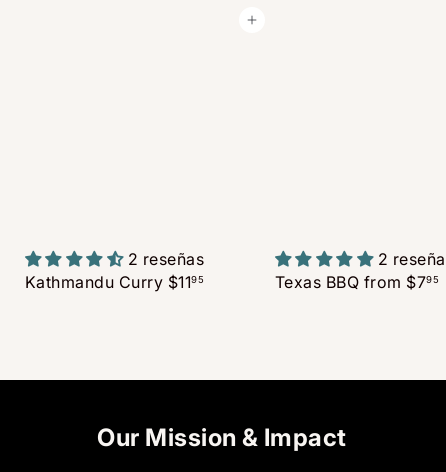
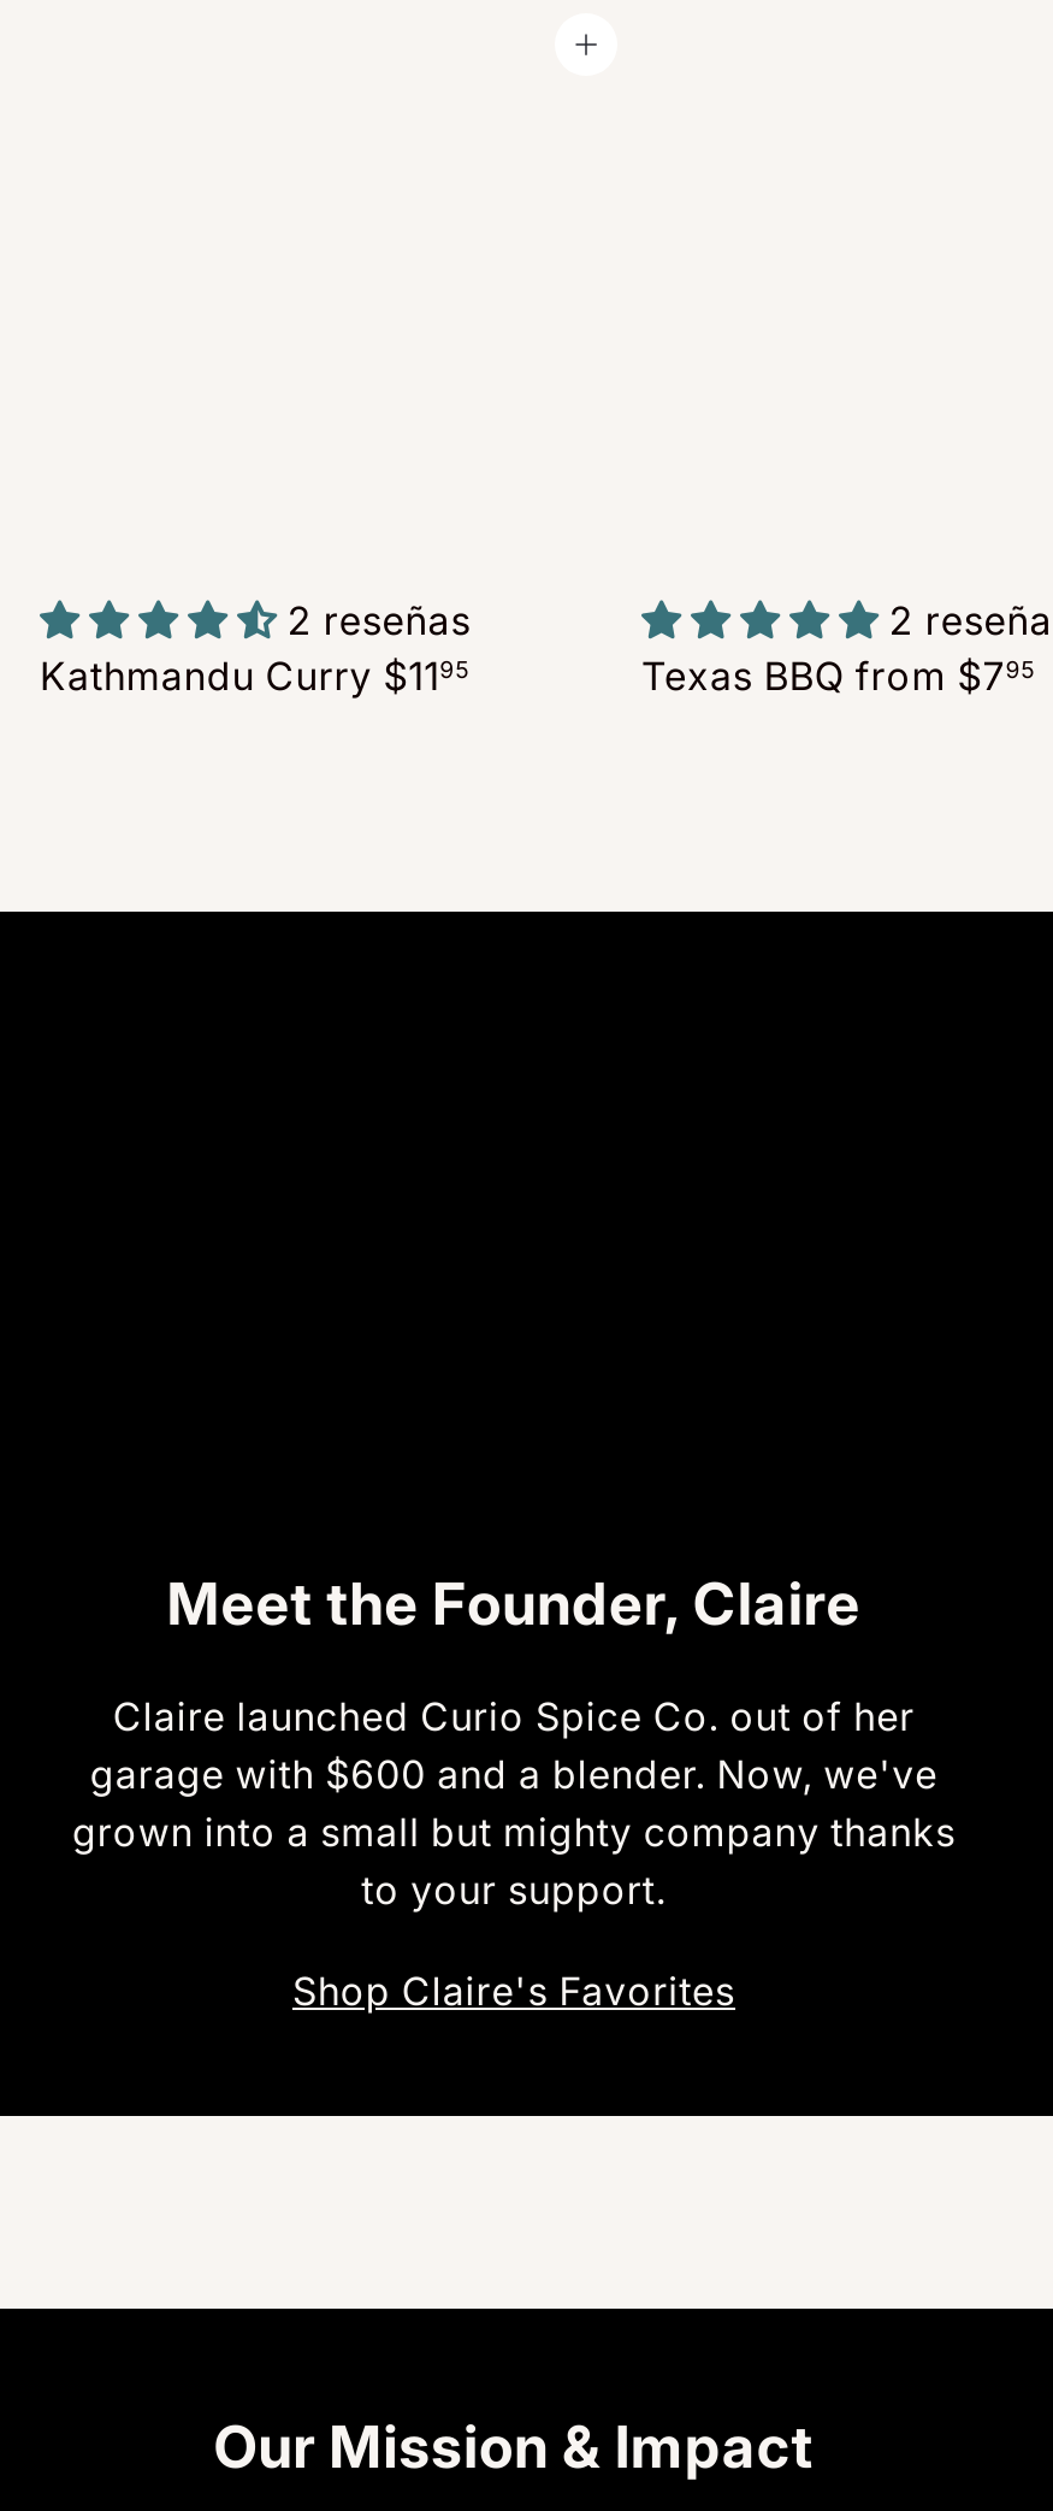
none -> [72,1569,956,2015] Meet the Founder, Claire | Claire launched Curio Spice Co. out of her | garage with $600 and a blender. Now, we've | grown into a small but mighty company thanks | to your support. | Shop Claire's Favorites

